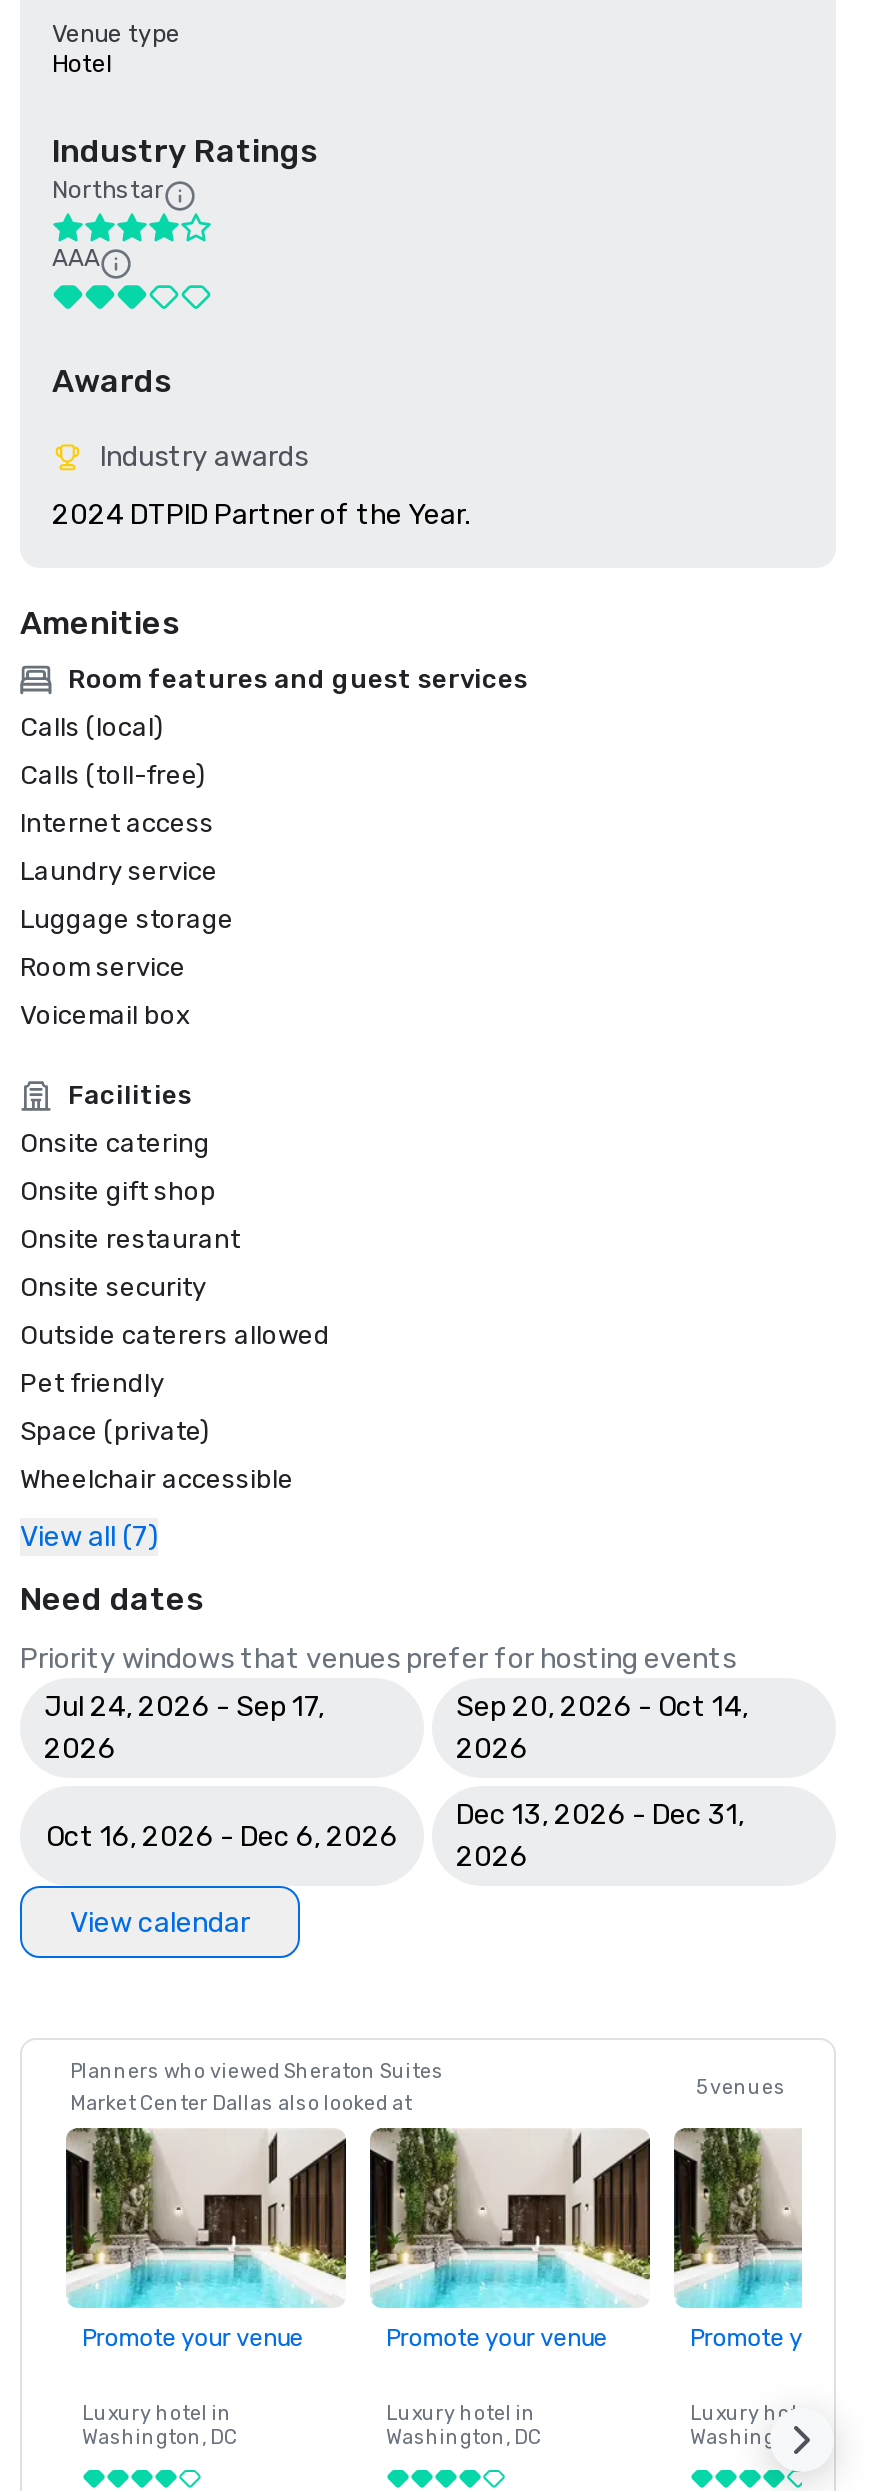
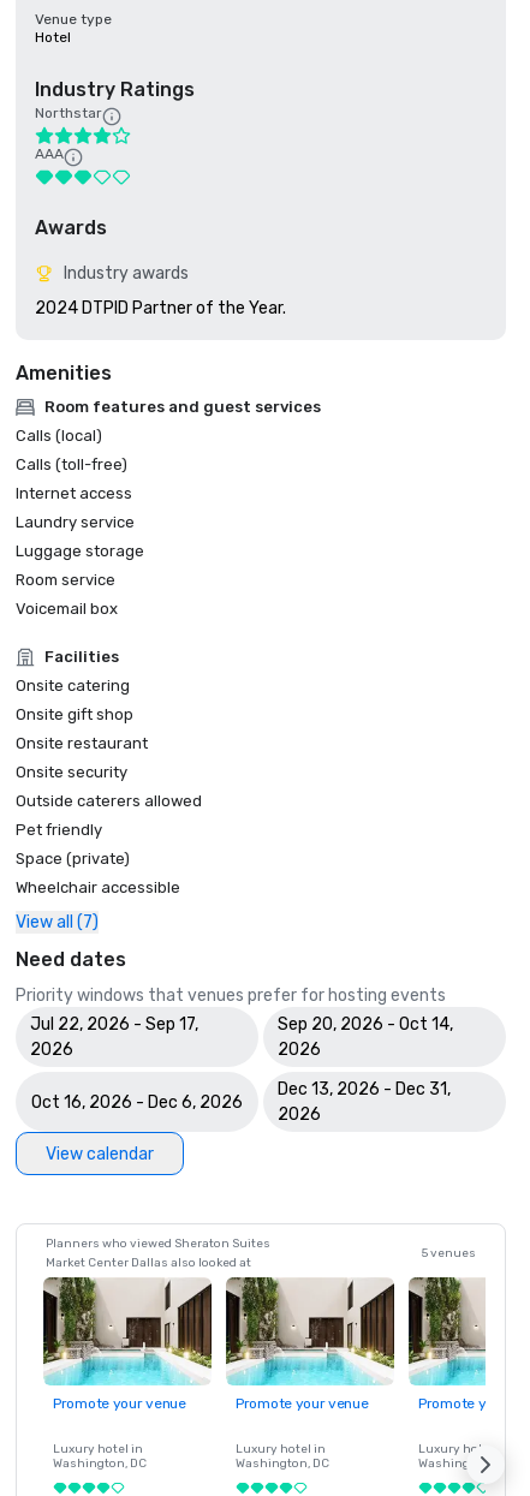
[44,1690,324,1724] Jul 24, 2026 - Sep 17, -> [30,1014,198,1035] Jul 22, 2026 - Sep 17,

